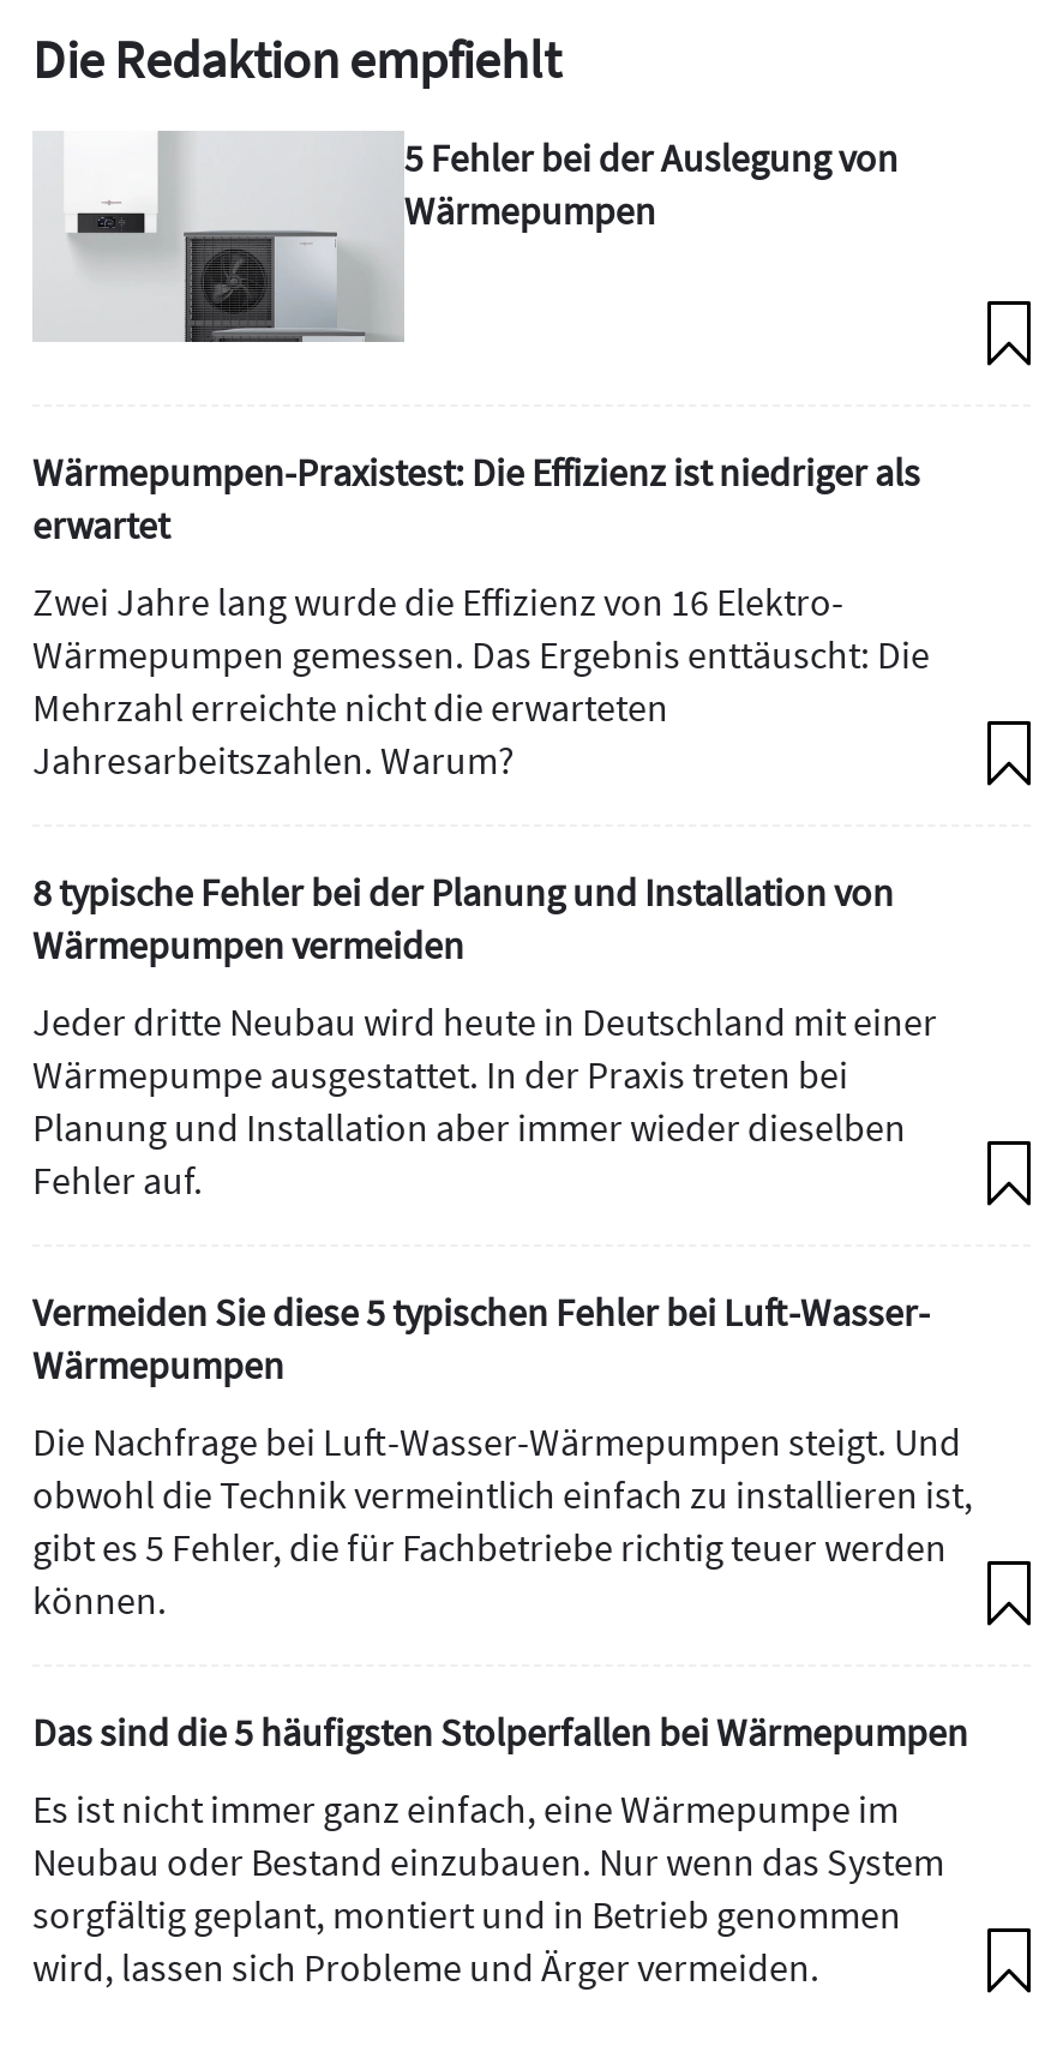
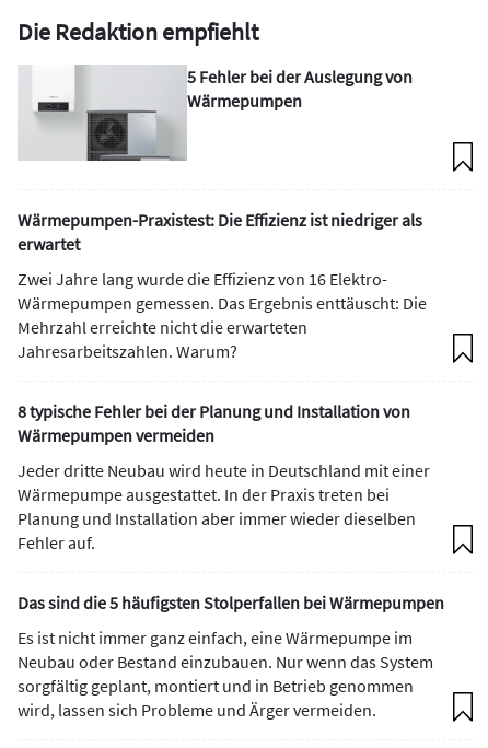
[32,1287,973,1623] Vermeiden Sie diese 5 typischen Fehler bei Luft-Wasser- | Wärmepumpen | Die Nachfrage bei Luft-Wasser-Wärmepumpen steigt. Und | obwohl die Technik vermeintlich einfach zu installieren ist, | gibt es 5 Fehler, die für Fachbetriebe richtig teuer werden | können. -> none

